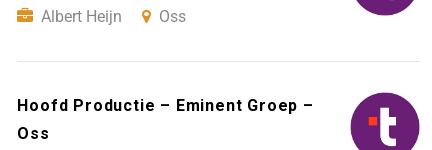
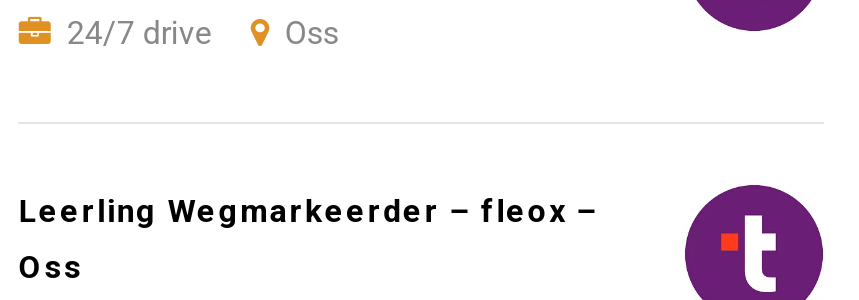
[41,6,122,25] Albert Heijn -> [67,13,211,51] 24/7 drive
[17,95,314,114] Hoofd Productie – Eminent Groep – -> [19,191,598,229] Leerling Wegmarkeerder – fleox –

